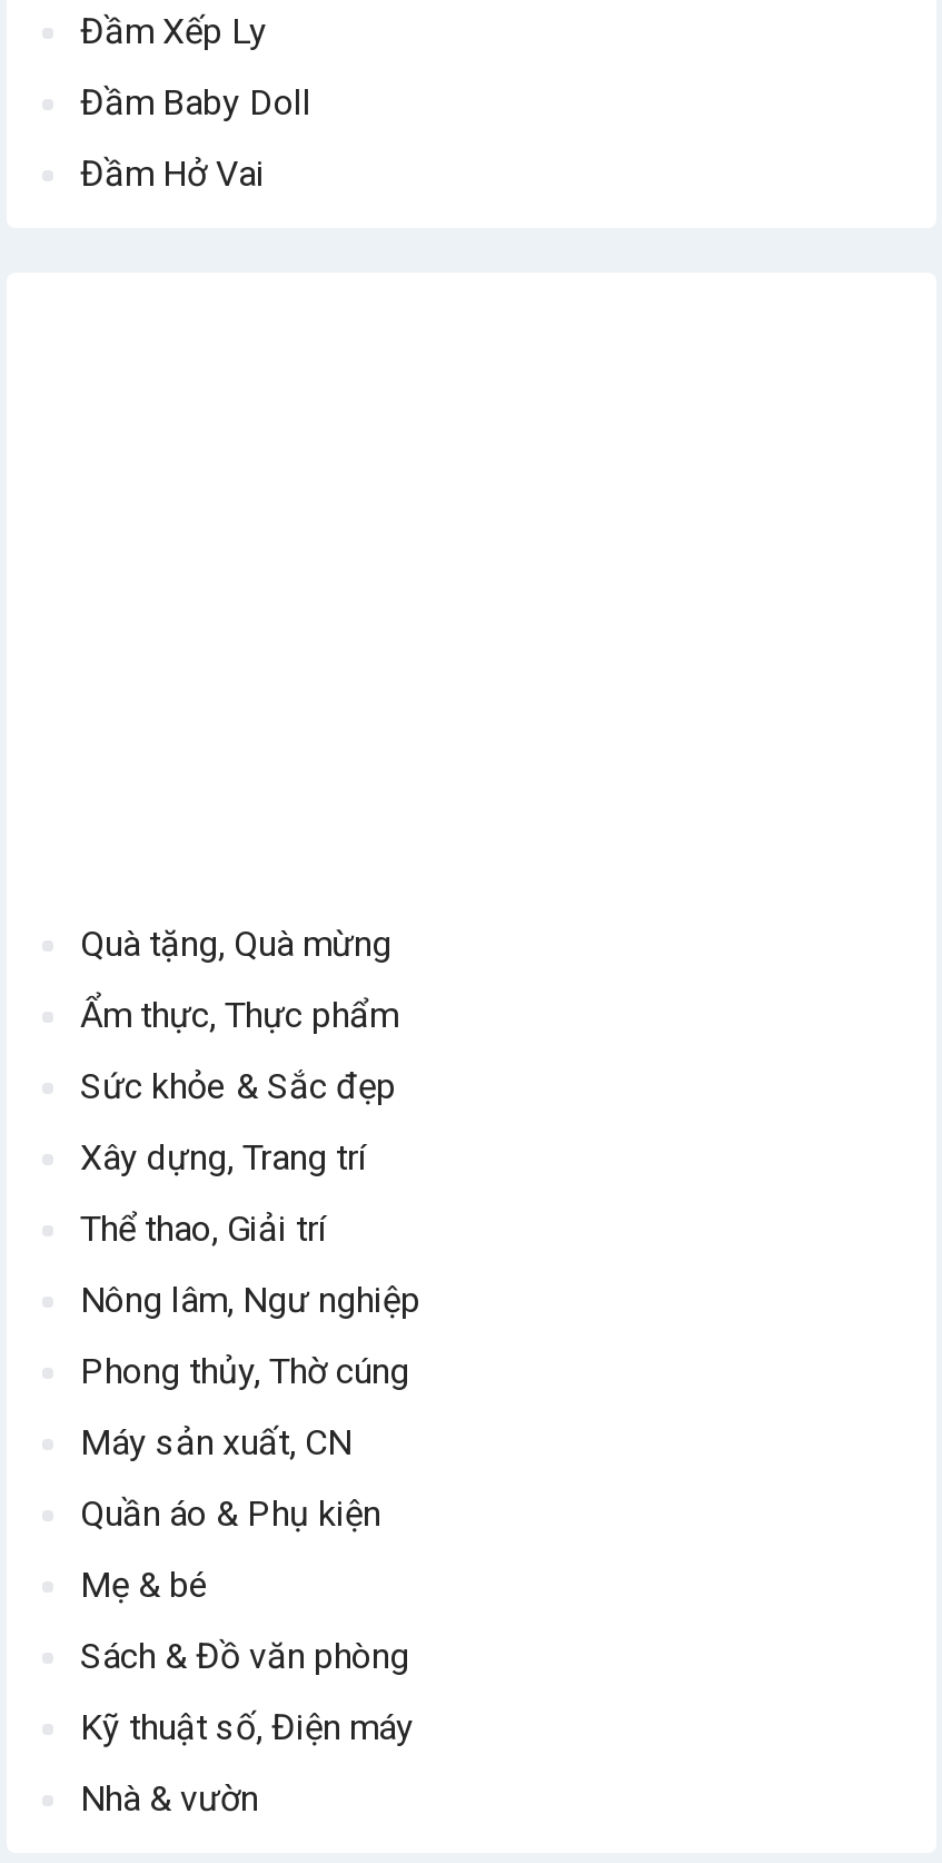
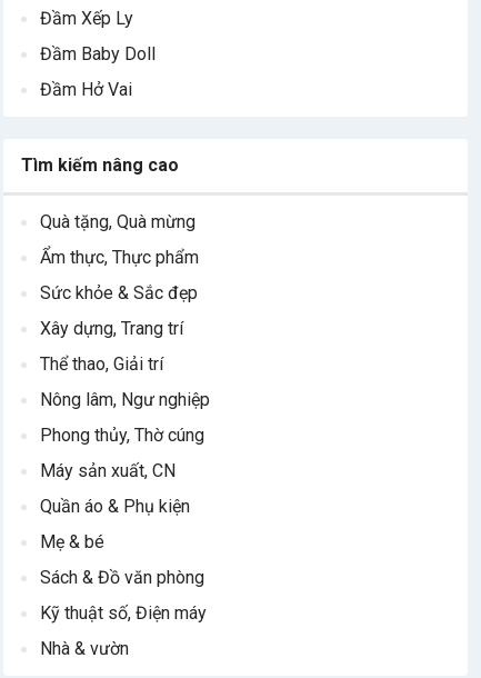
none -> [21,154,179,176] Tìm kiếm nâng cao

